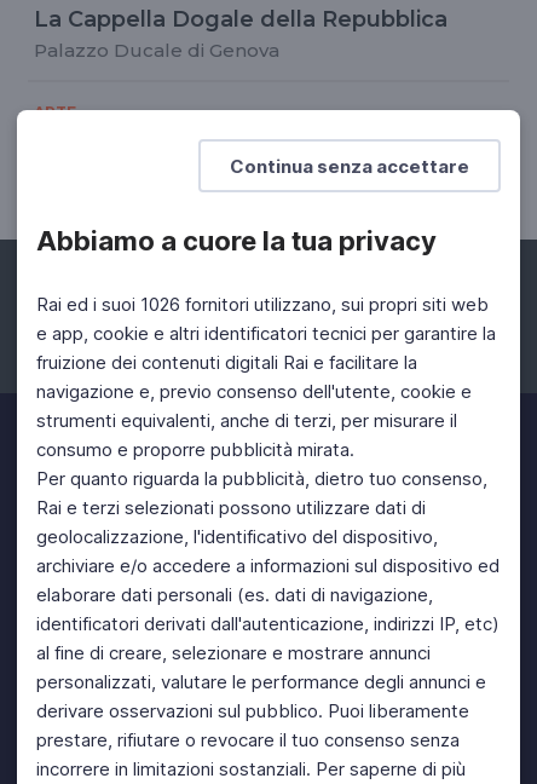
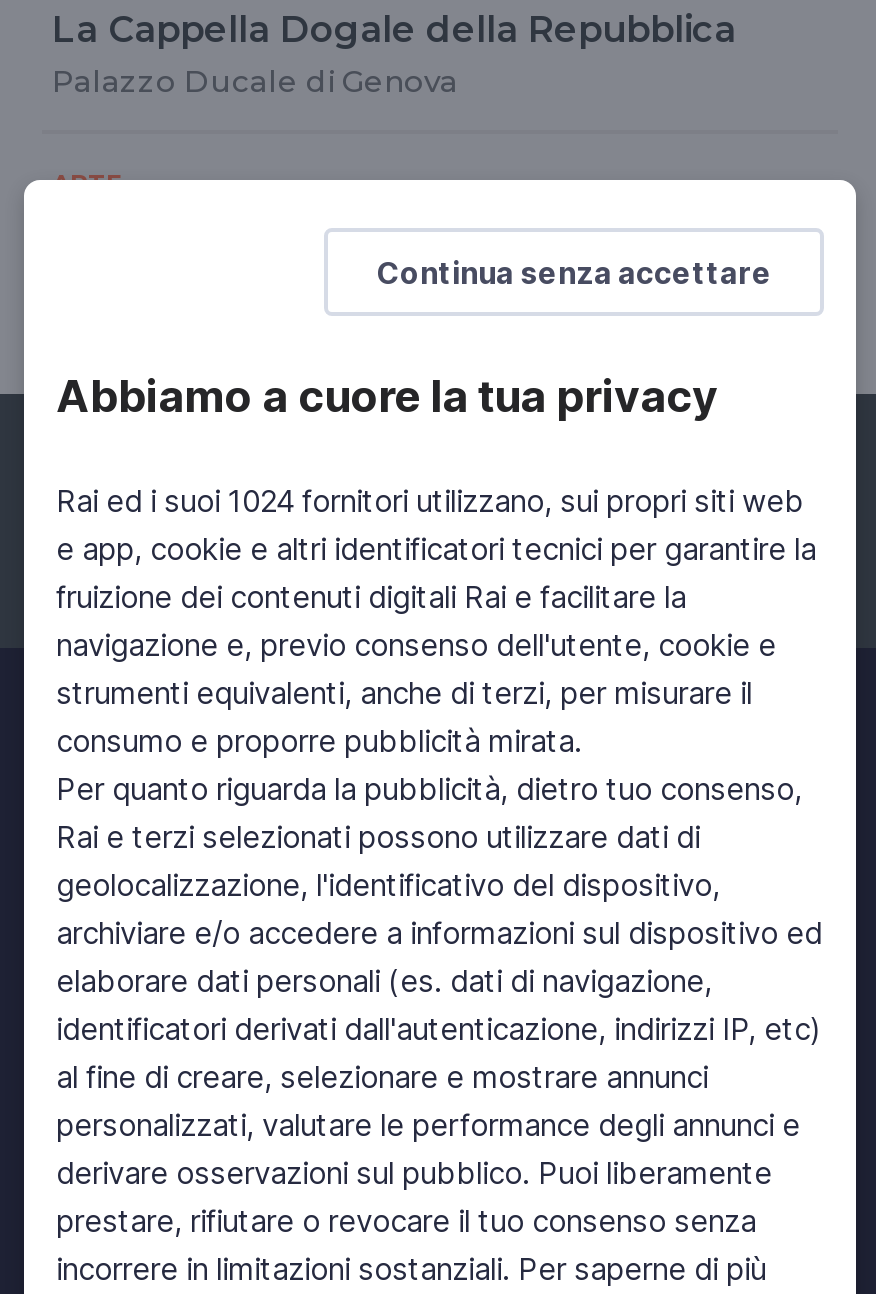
[36,293,489,316] Rai ed i suoi 1026 fornitori utilizzano, sui propri siti web -> [56,482,804,520] Rai ed i suoi 1024 fornitori utilizzano, sui propri siti web

